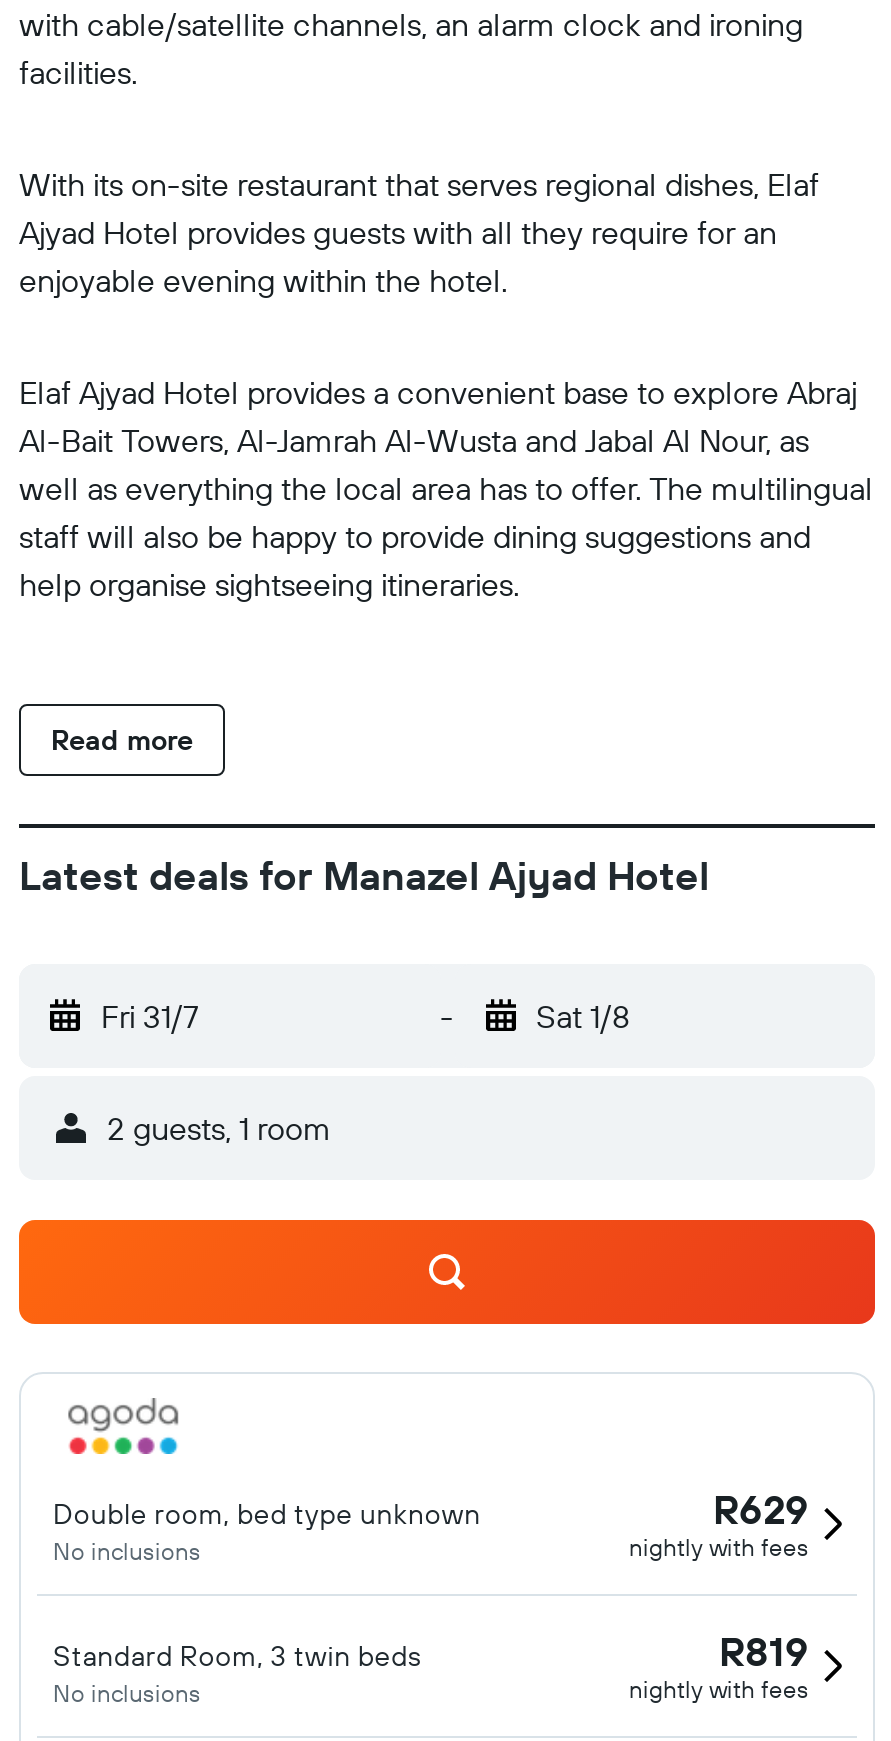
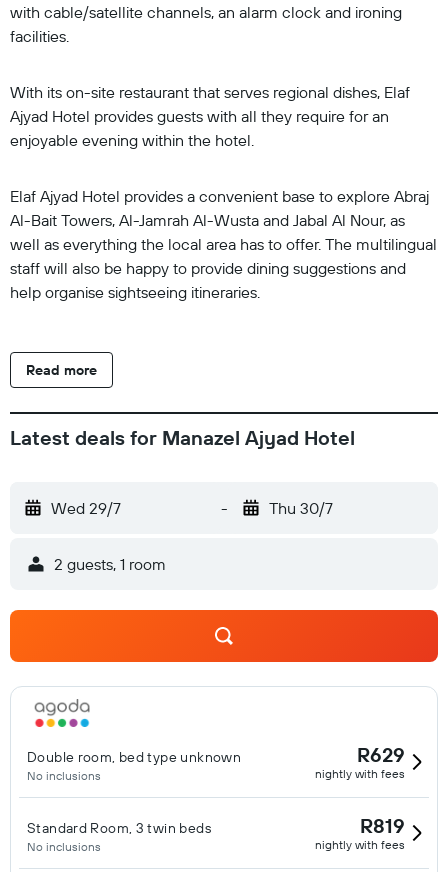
[101,996,199,1036] Fri 31/7 -> [51,498,121,518] Wed 29/7
[536,996,630,1036] Sat 1/8 -> [268,498,332,518] Thu 30/7

